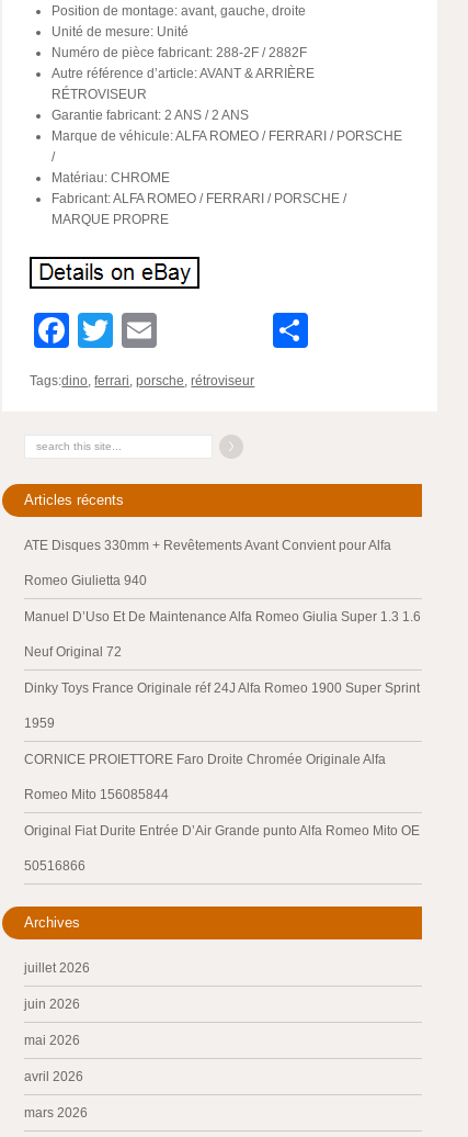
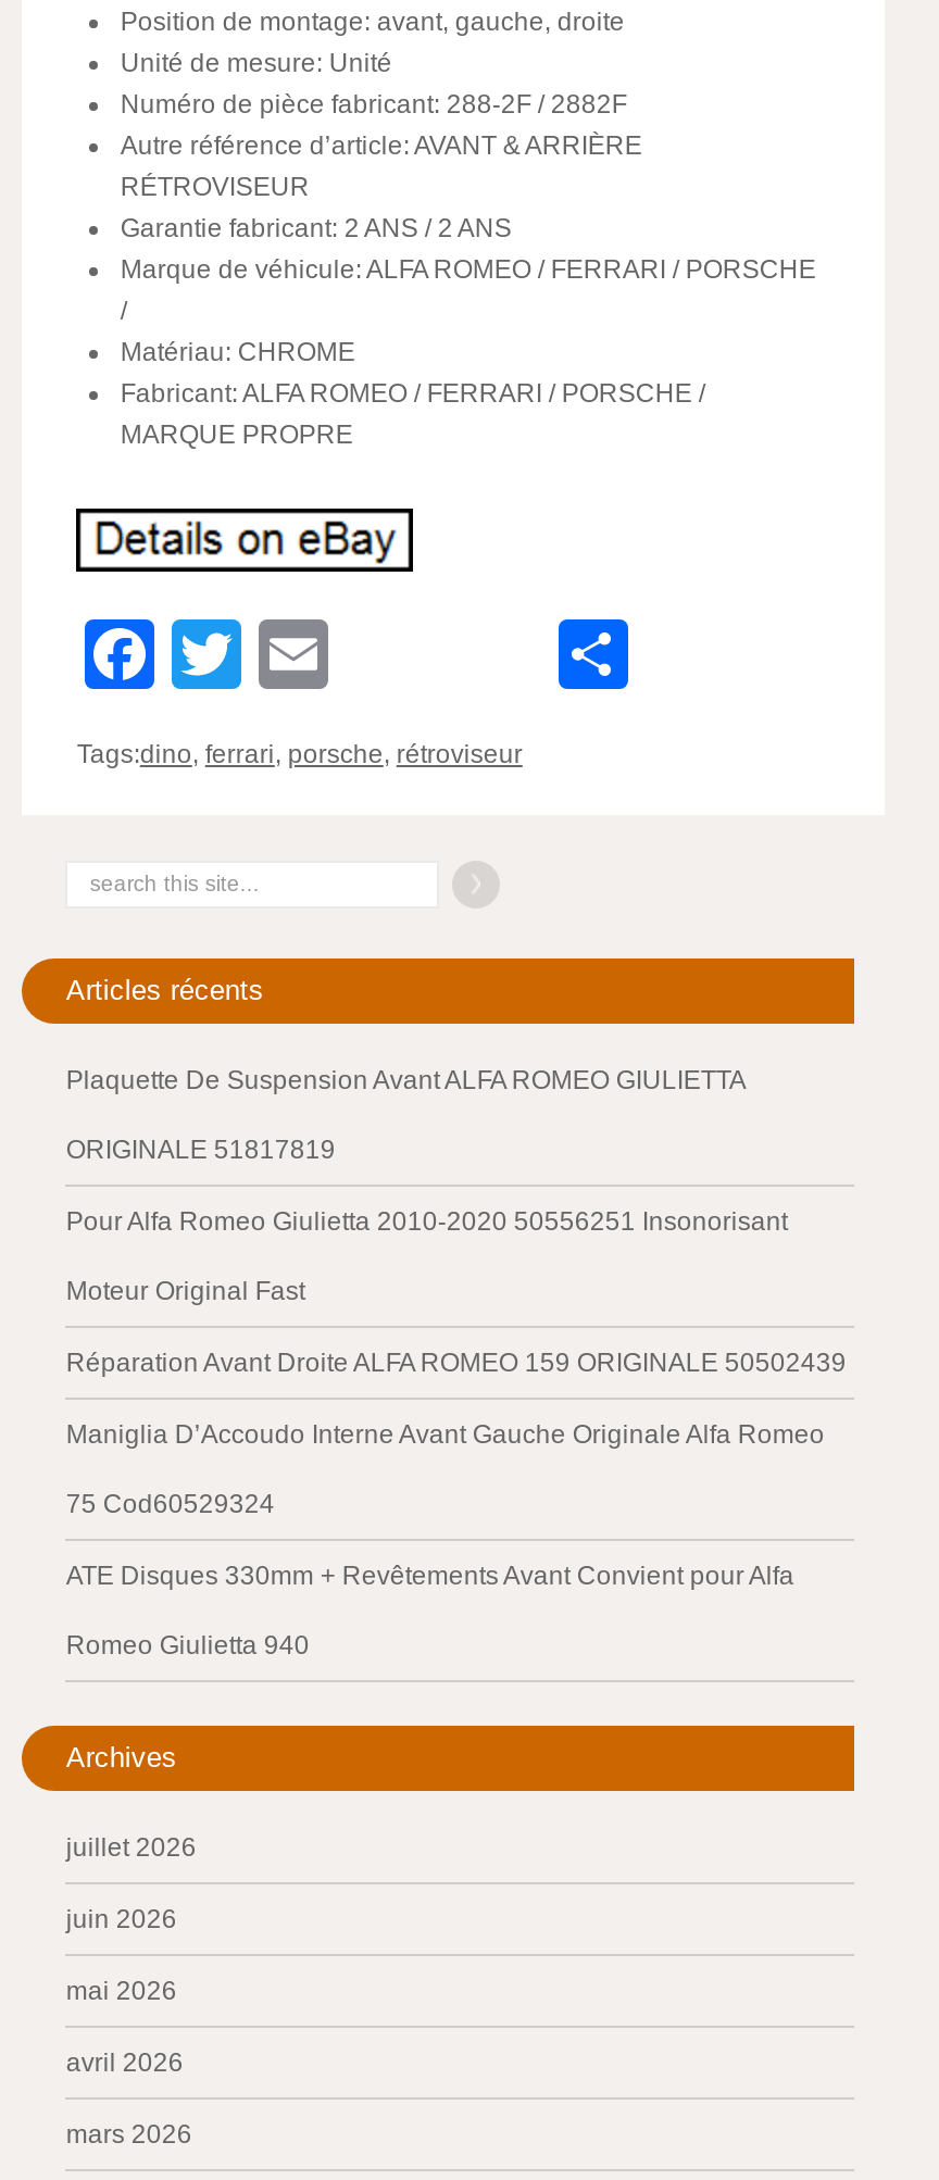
none -> [66,1065,846,1519] Plaquette De Suspension Avant ALFA ROMEO GIULIETTA | ORIGINALE 51817819 | Pour Alfa Romeo Giulietta 2010-2020 50556251 Insonorisant | Moteur Original Fast | Réparation Avant Droite ALFA ROMEO 159 ORIGINALE 50502439 | Maniglia D’Accoudo Interne Avant Gauche Originale Alfa Romeo | 75 Cod60529324
moved [25,538,392,588] -> [66,1561,794,1661]: ATE Disques 330mm + Revêtements Avant Convient pour Alfa | Romeo Giulietta 940
[25,609,421,874] Manuel D’Uso Et De Maintenance Alfa Romeo Giulia Super 1.3 1.6 | Neuf Original 72 | Dinky Toys France Originale réf 24J Alfa Romeo 1900 Super Sprint | 1959 | CORNICE PROIETTORE Faro Droite Chromée Originale Alfa | Romeo Mito 156085844 | Original Fiat Durite Entrée D’Air Grande punto Alfa Romeo Mito OE | 50516866 -> none

